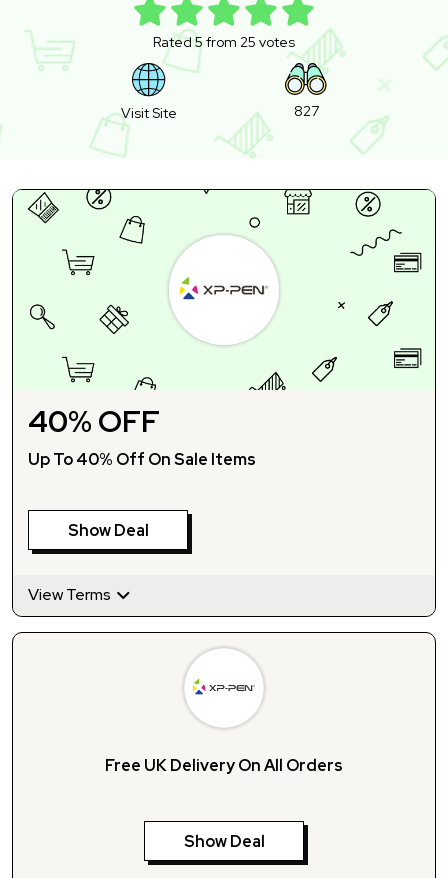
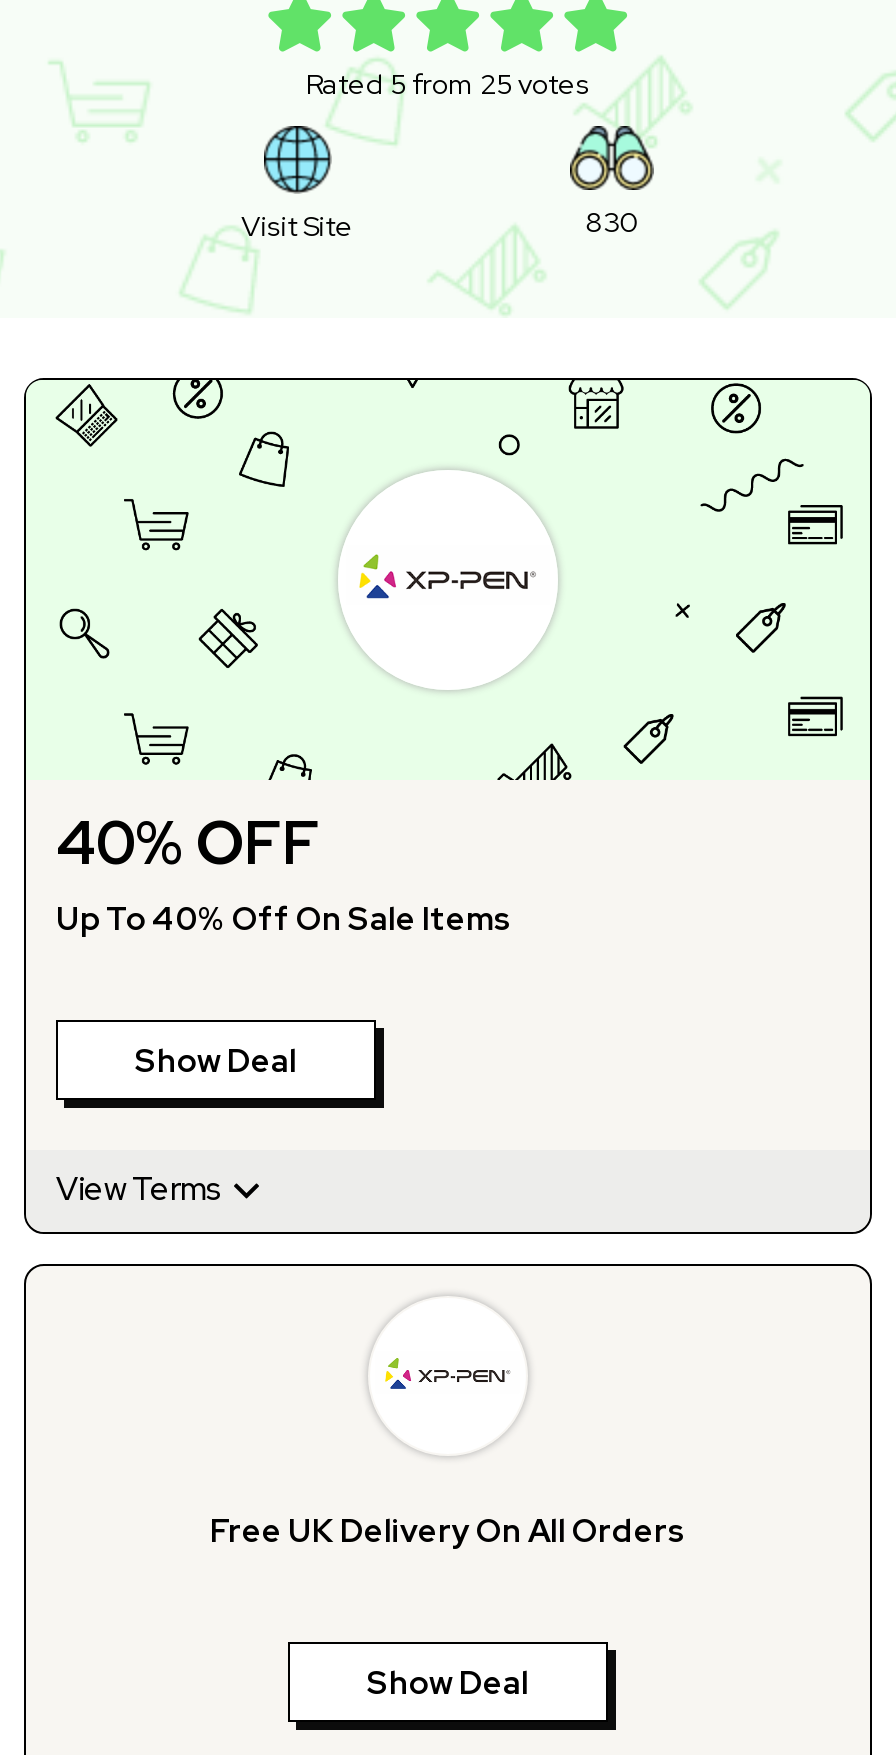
[294,102,319,120] 827 -> [586,204,640,240] 830

